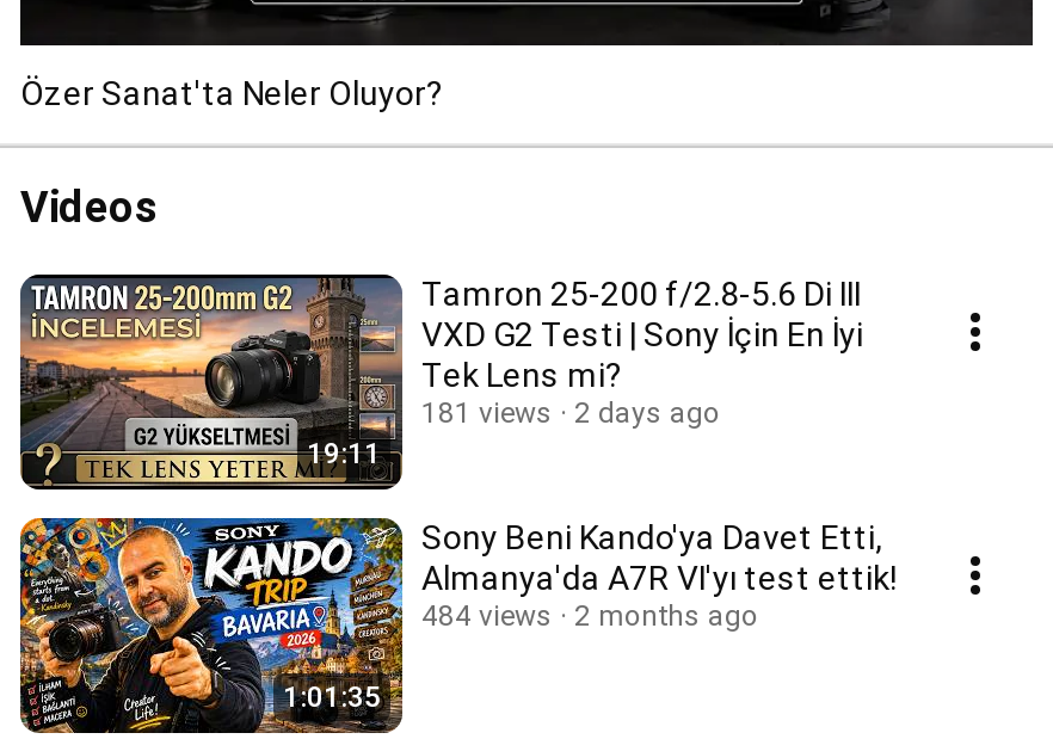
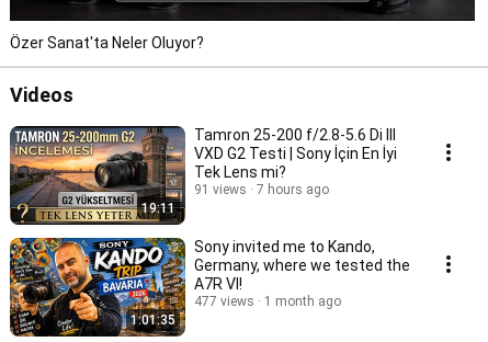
[421,395,553,429] 181 views -> [194,181,247,197] 91 views
[574,395,720,429] 2 days ago -> [257,181,329,197] 7 hours ago
[421,517,897,632] Sony Beni Kando'ya Davet Etti, | Almanya'da A7R VI'yı test ettik! | 484 views | 2 months ago -> [194,237,410,309] Sony invited me to Kando, | Germany, where we tested the | A7R VI! | 477 views | 1 month ago

